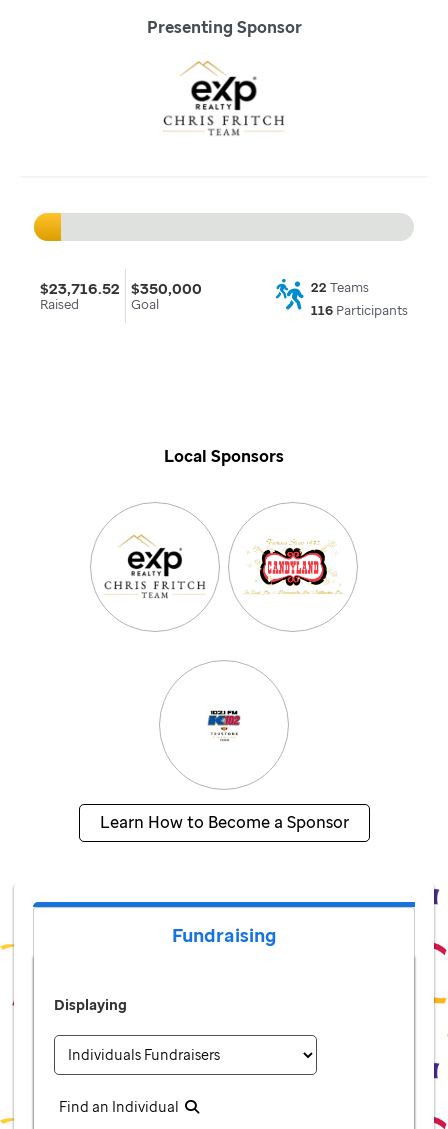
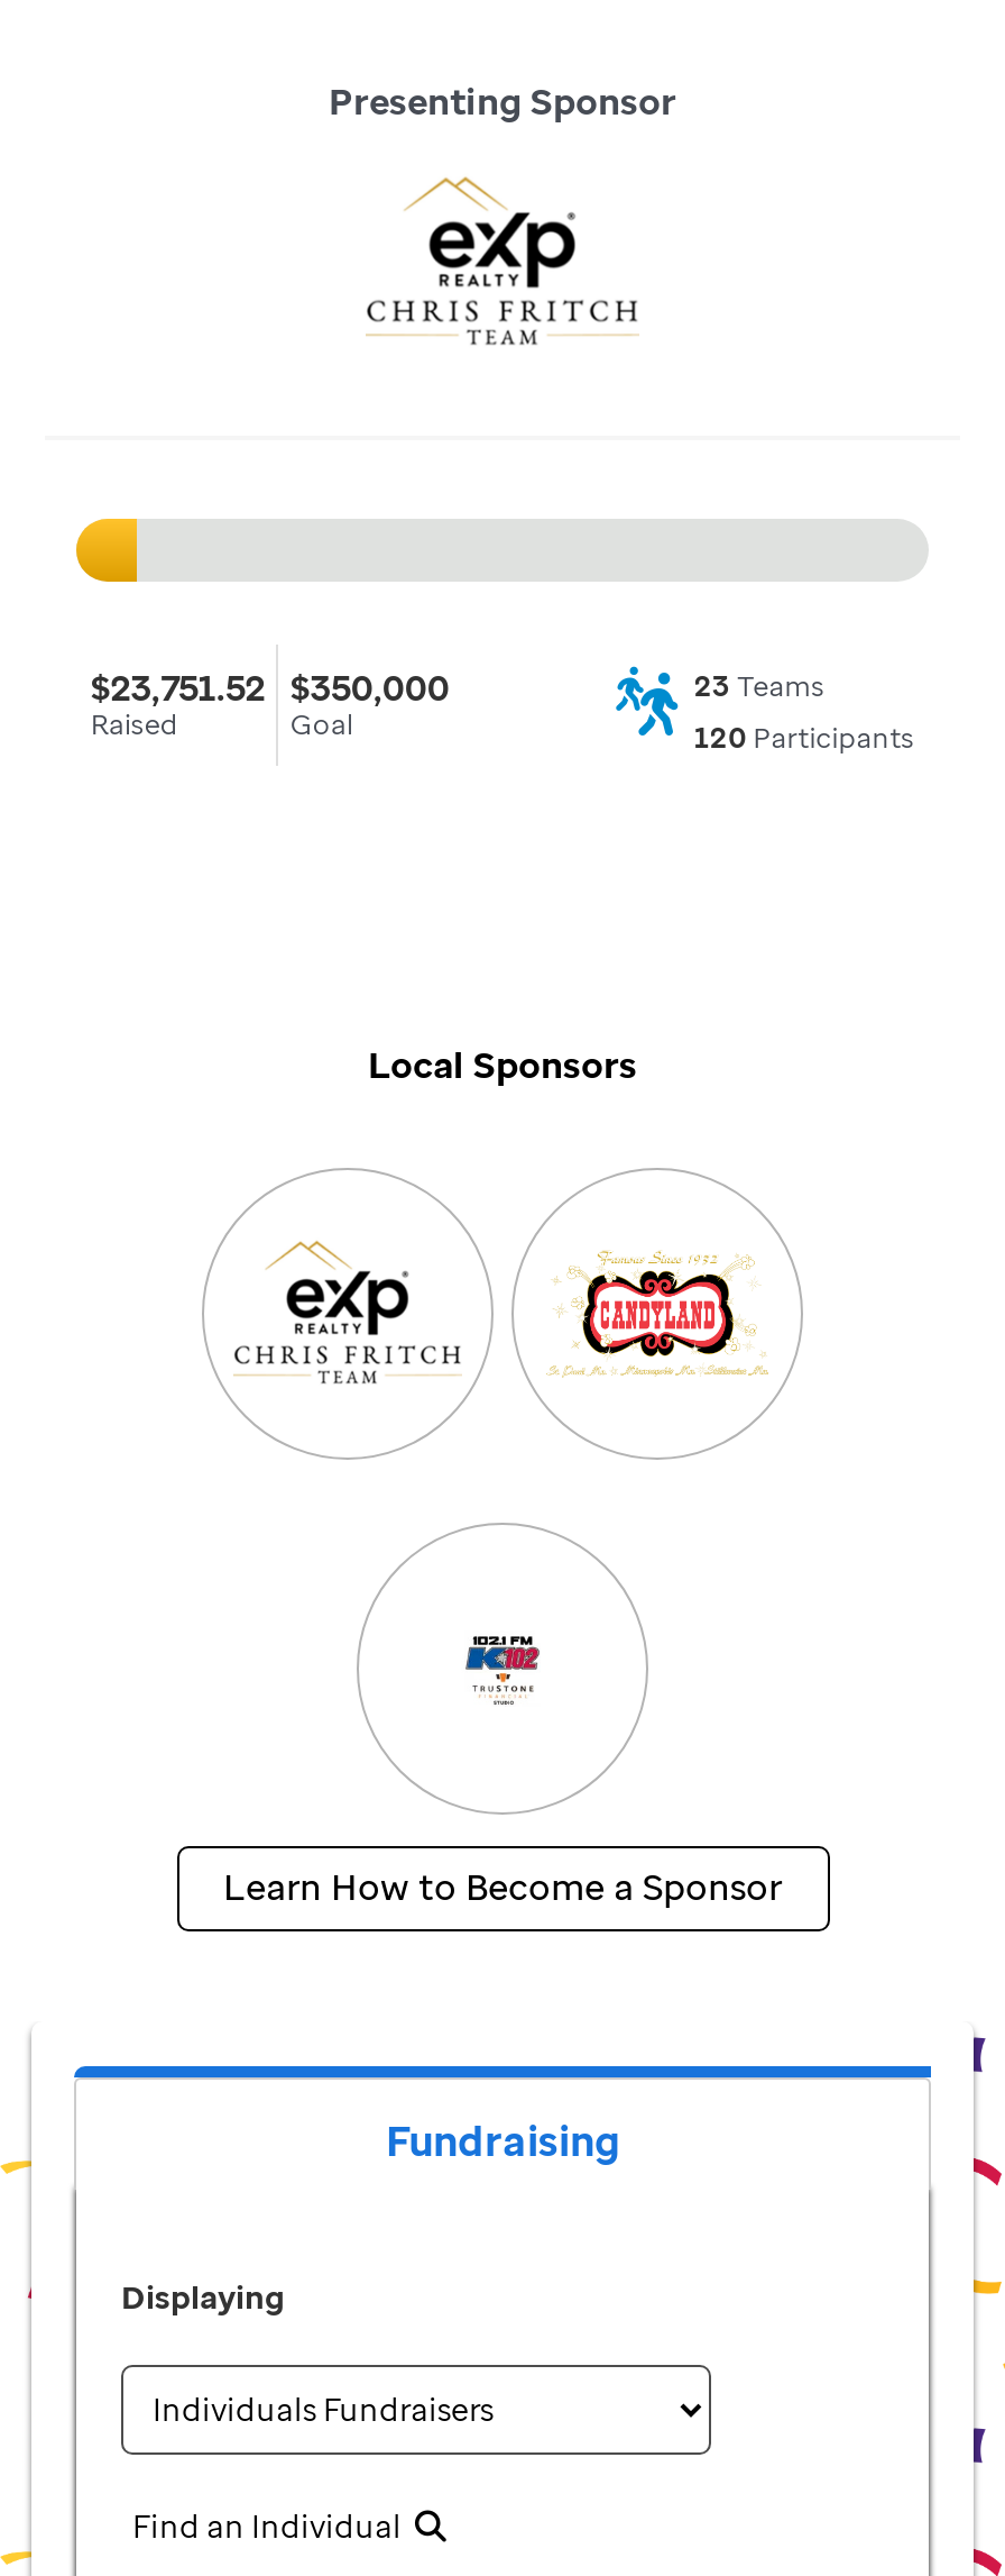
[40,278,202,298] $23,716.52 $350,000 -> [91,665,450,710] $23,751.52 $350,000
[311,279,369,296] 22 Teams -> [695,667,825,705] 23 Teams
[311,302,408,319] 116 Participants -> [695,719,914,758] 120 Participants

